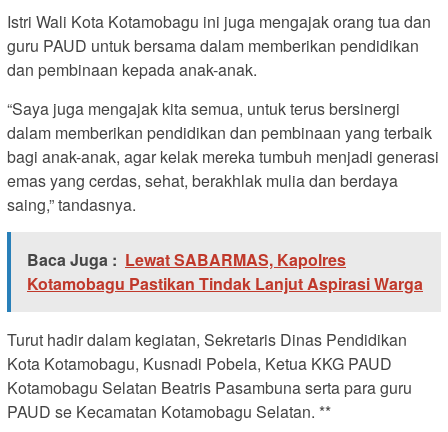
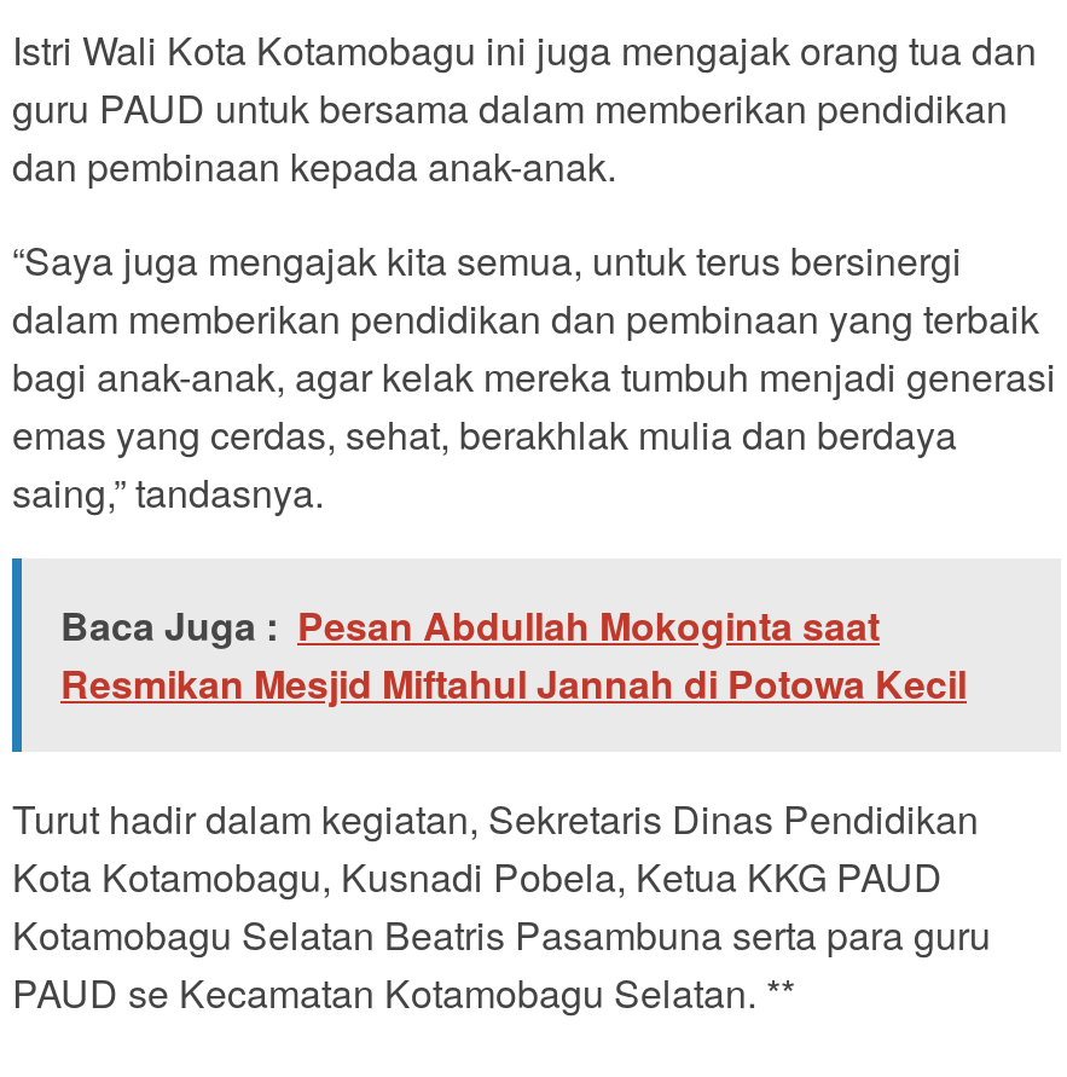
[27,248,423,295] Baca Juga : Lewat SABARMAS, Kapolres | Kotamobagu Pastikan Tindak Lanjut Aspirasi Warga -> [60,596,967,710] Baca Juga : Pesan Abdullah Mokoginta saat | Resmikan Mesjid Miftahul Jannah di Potowa Kecil

